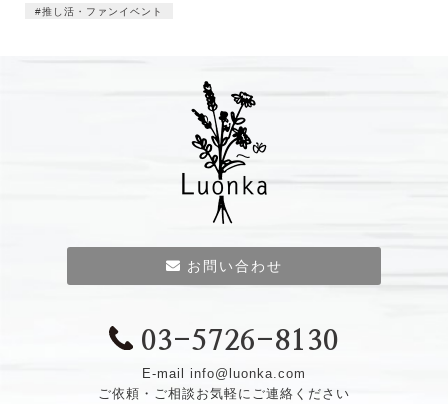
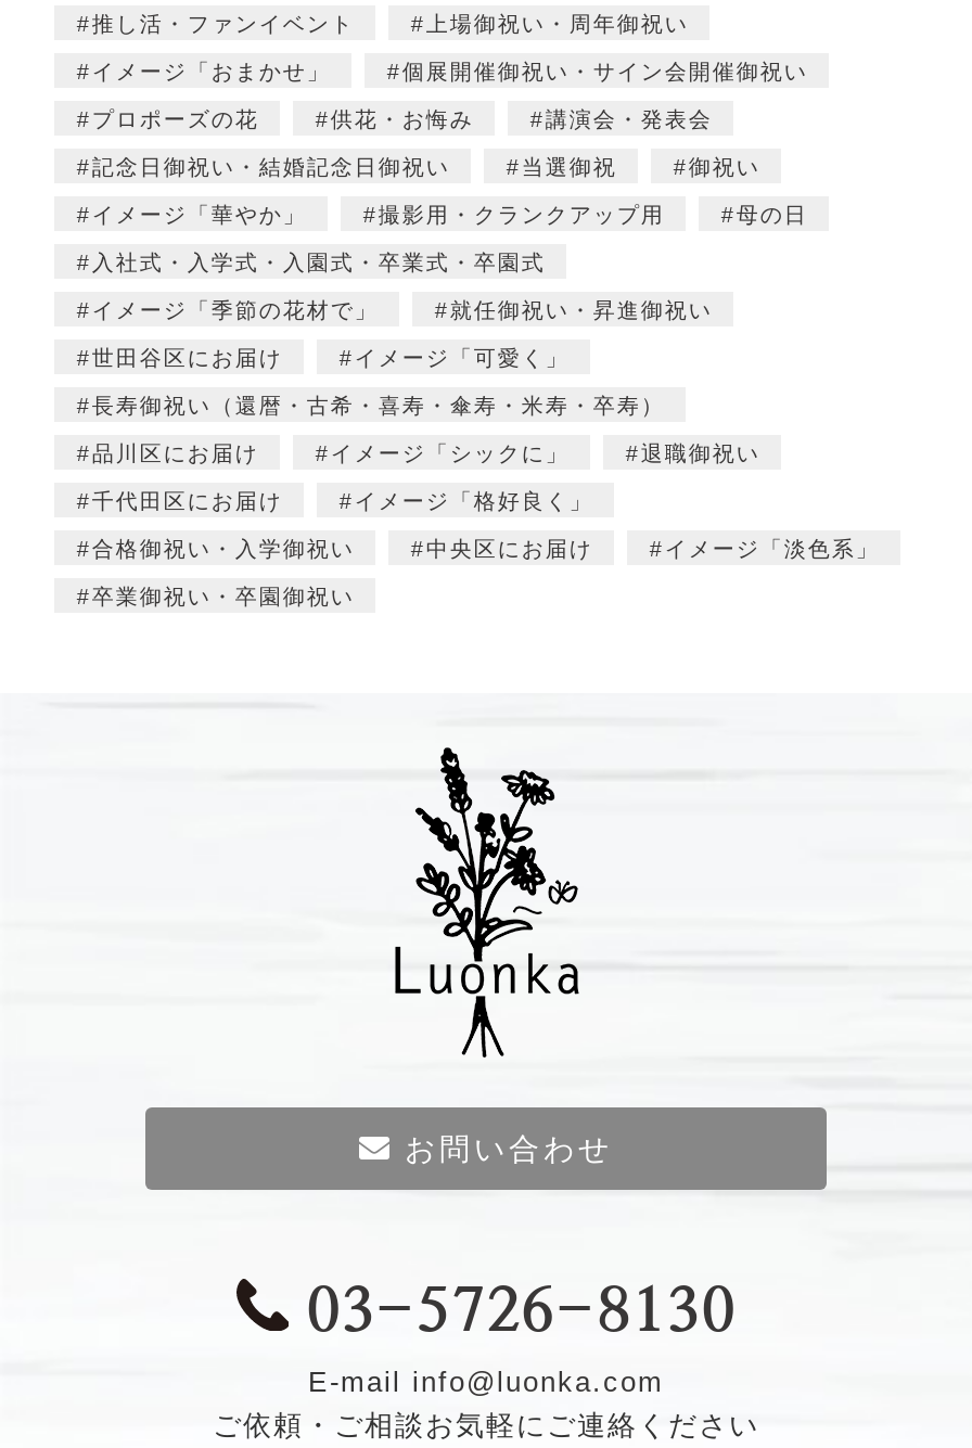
none -> [92,12,880,609] 上場御祝い・周年御祝い | イメージ「おまかせ」 | 個展開催御祝い・サイン会開催御祝い | プロポーズの花 | 供花・お悔み | 講演会・発表会 | 記念日御祝い・結婚記念日御祝い | 当選御祝 | 御祝い | イメージ「華やか」 | 撮影用・クランクアップ用 | 母の日 | 入社式・入学式・入園式・卒業式・卒園式 | イメージ「季節の花材で」 | 就任御祝い・昇進御祝い | 世田谷区にお届け | イメージ「可愛く」 | 長寿御祝い（還暦・古希・喜寿・傘寿・米寿・卒寿） | 品川区にお届け | イメージ「シックに」 | 退職御祝い | 千代田区にお届け | イメージ「格好良く」 | 合格御祝い・入学御祝い | 中央区にお届け | イメージ「淡色系」 | 卒業御祝い・卒園御祝い

